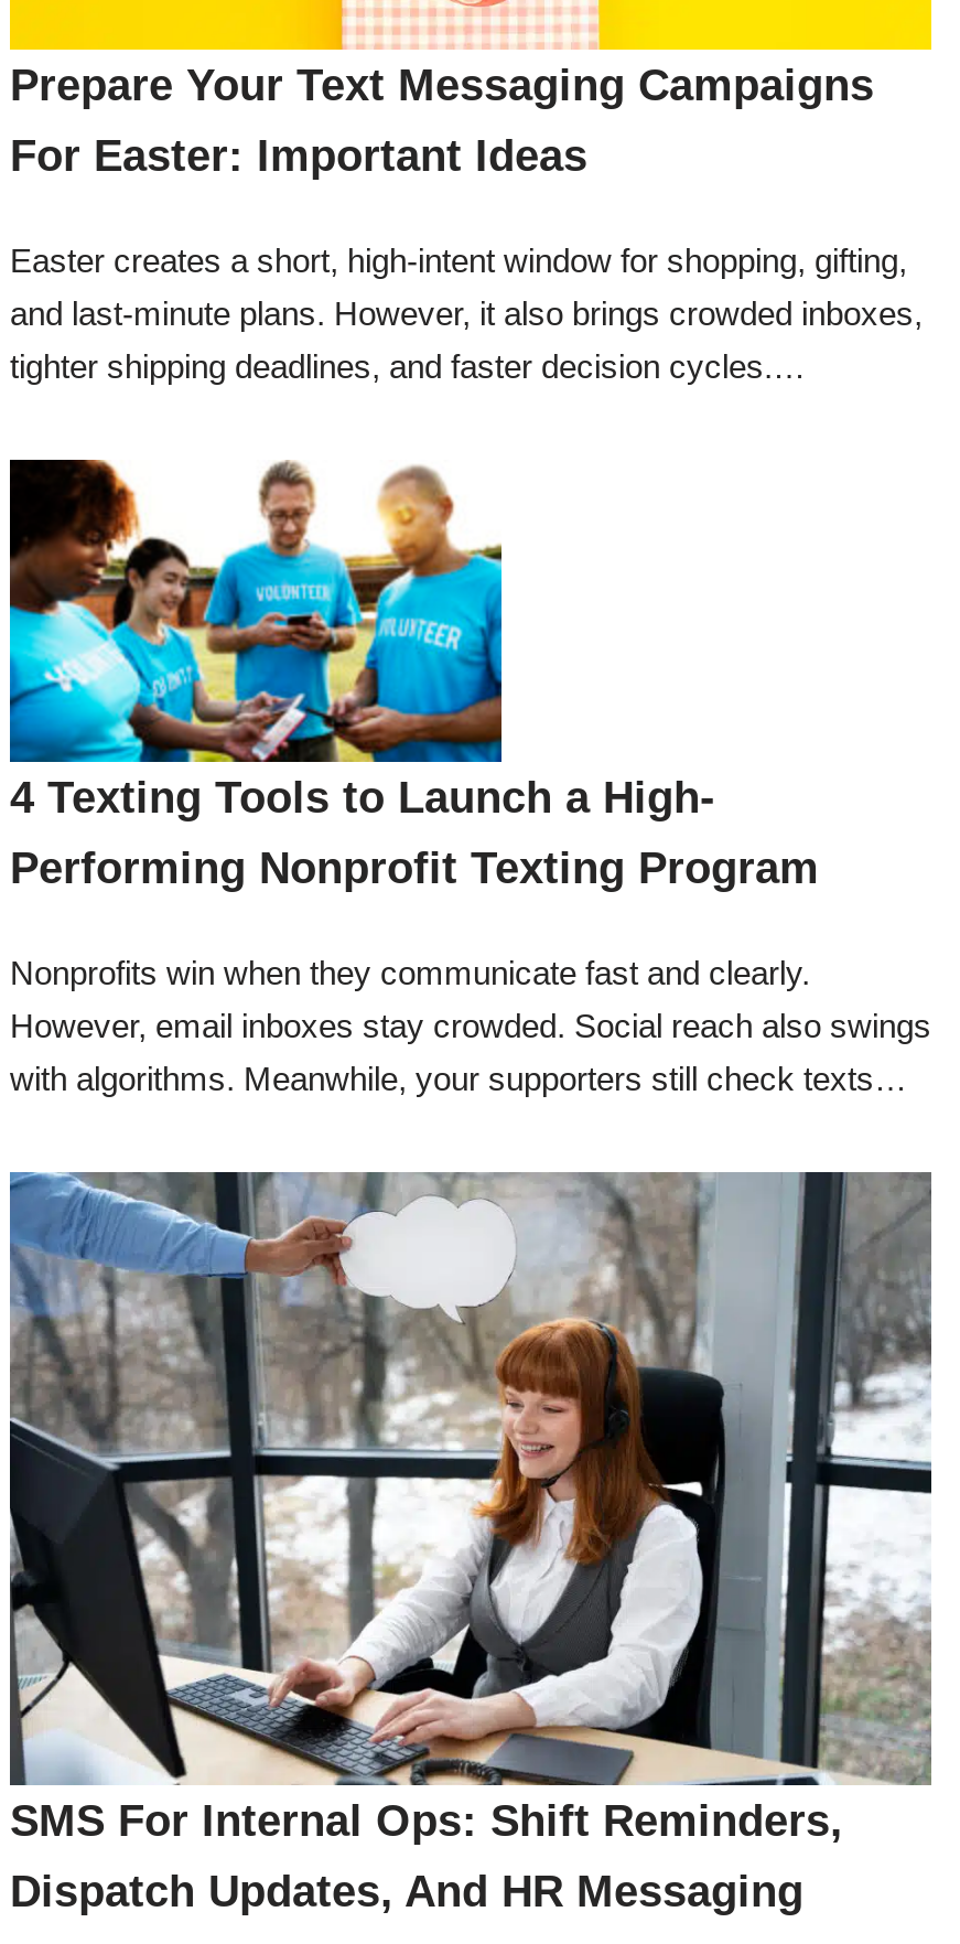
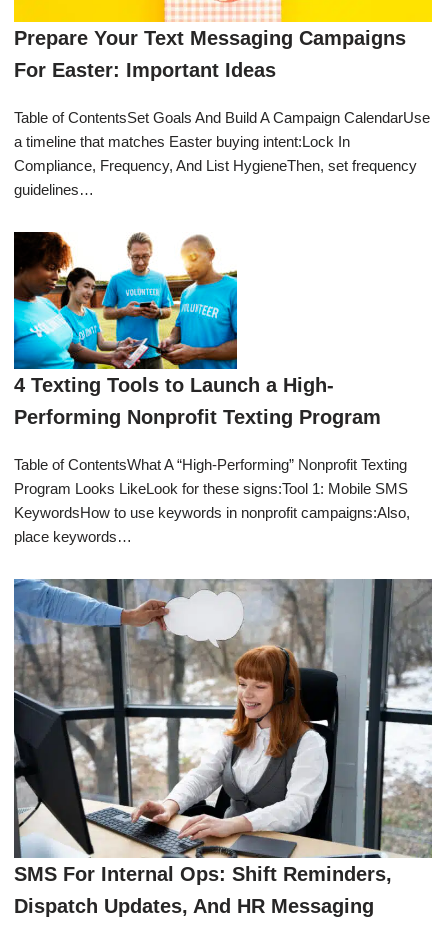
[10,241,923,384] Easter creates a short, high-intent window for shopping, gifting, | and last-minute plans. However, it also brings crowded inboxes, | tighter shipping deadlines, and faster decision cycles.… -> [14,109,430,198] Table of ContentsSet Goals And Build A Campaign CalendarUse | a timeline that matches Easter buying intent:Lock In | Compliance, Frequency, And List HygieneThen, set frequency | guidelines…
[10,953,931,1097] Nonprofits win when they communicate fast and clearly. | However, email inboxes stay crowded. Social reach also swings | with algorithms. Meanwhile, your supporters still check texts… -> [14,456,410,545] Table of ContentsWhat A “High-Performing” Nonprofit Texting | Program Looks LikeLook for these signs:Tool 1: Mobile SMS | KeywordsHow to use keywords in nonprofit campaigns:Also, | place keywords…

